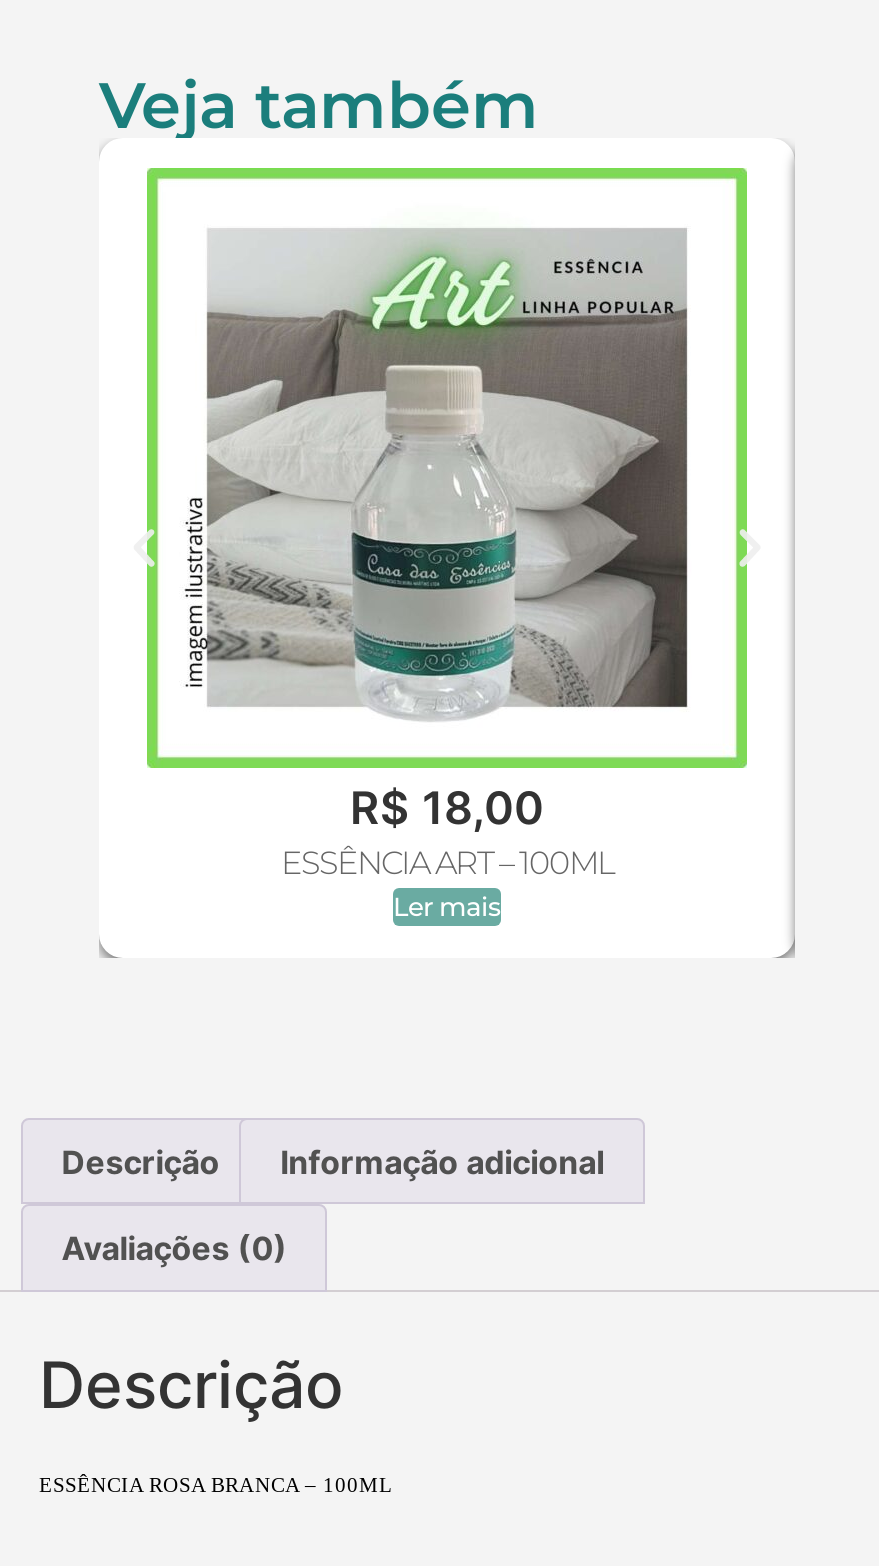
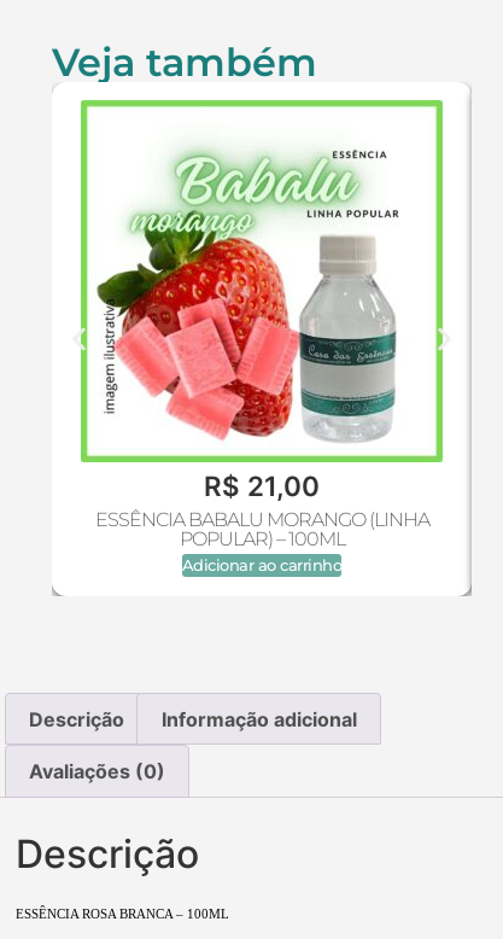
[185,228,689,922] [image] | R$18,00 | ESSÊNCIA ART – 100ML | Ler mais -> [95,146,429,574] [image] | R$21,00 | ESSÊNCIA BABALU MORANGO (LINHA | POPULAR) – 100ML | Adicionar ao carrinho

